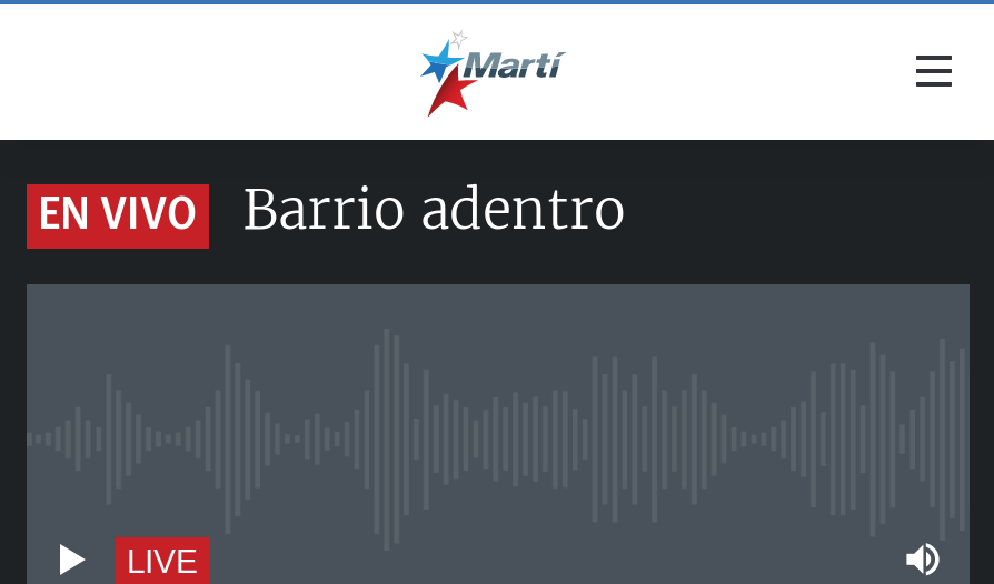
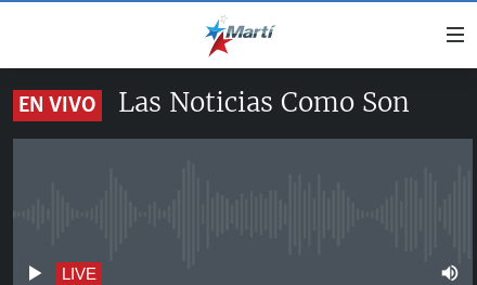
[242,175,625,244] Barrio adentro -> [118,86,410,119] Las Noticias Como Son

